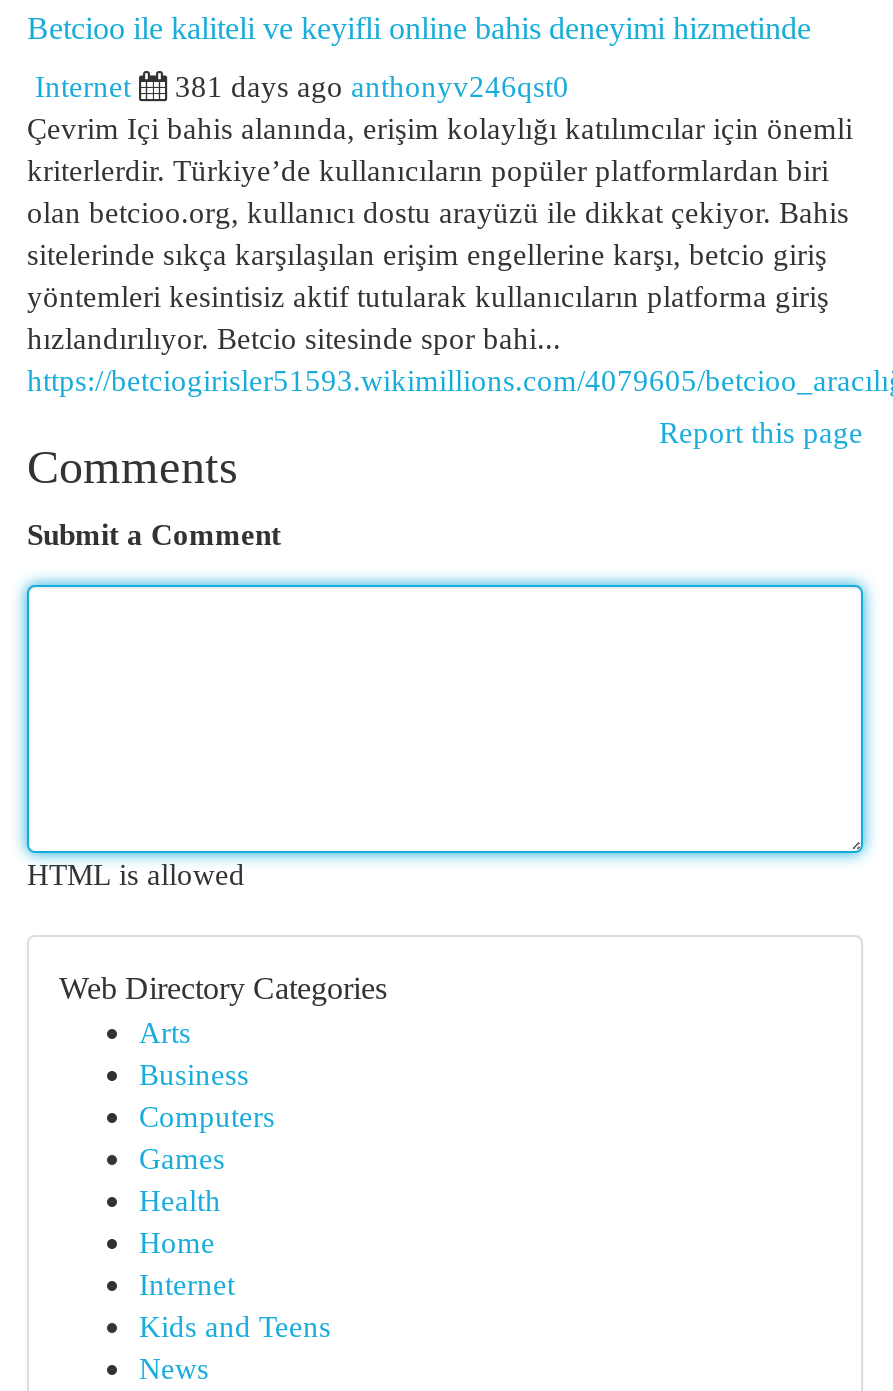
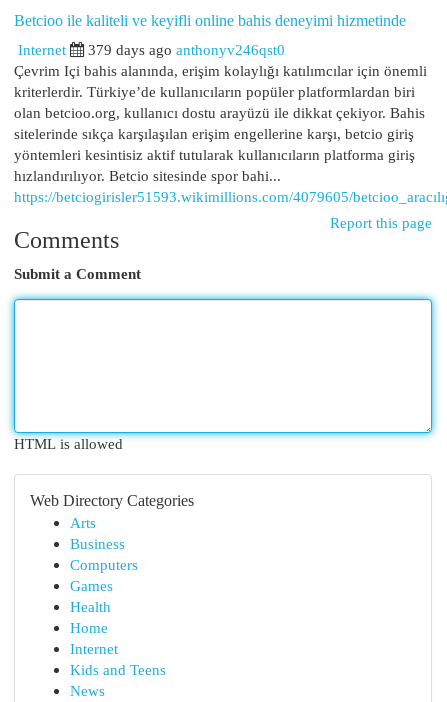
[175,69,569,103] 381 days ago anthonyv246qst0 -> [88,41,285,58] 379 days ago anthonyv246qst0

